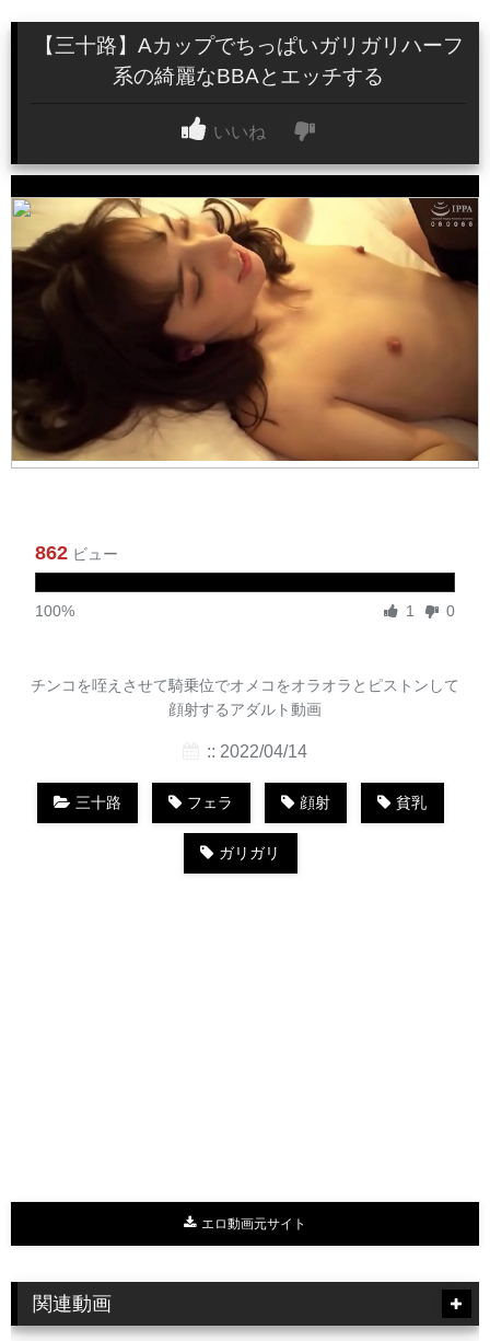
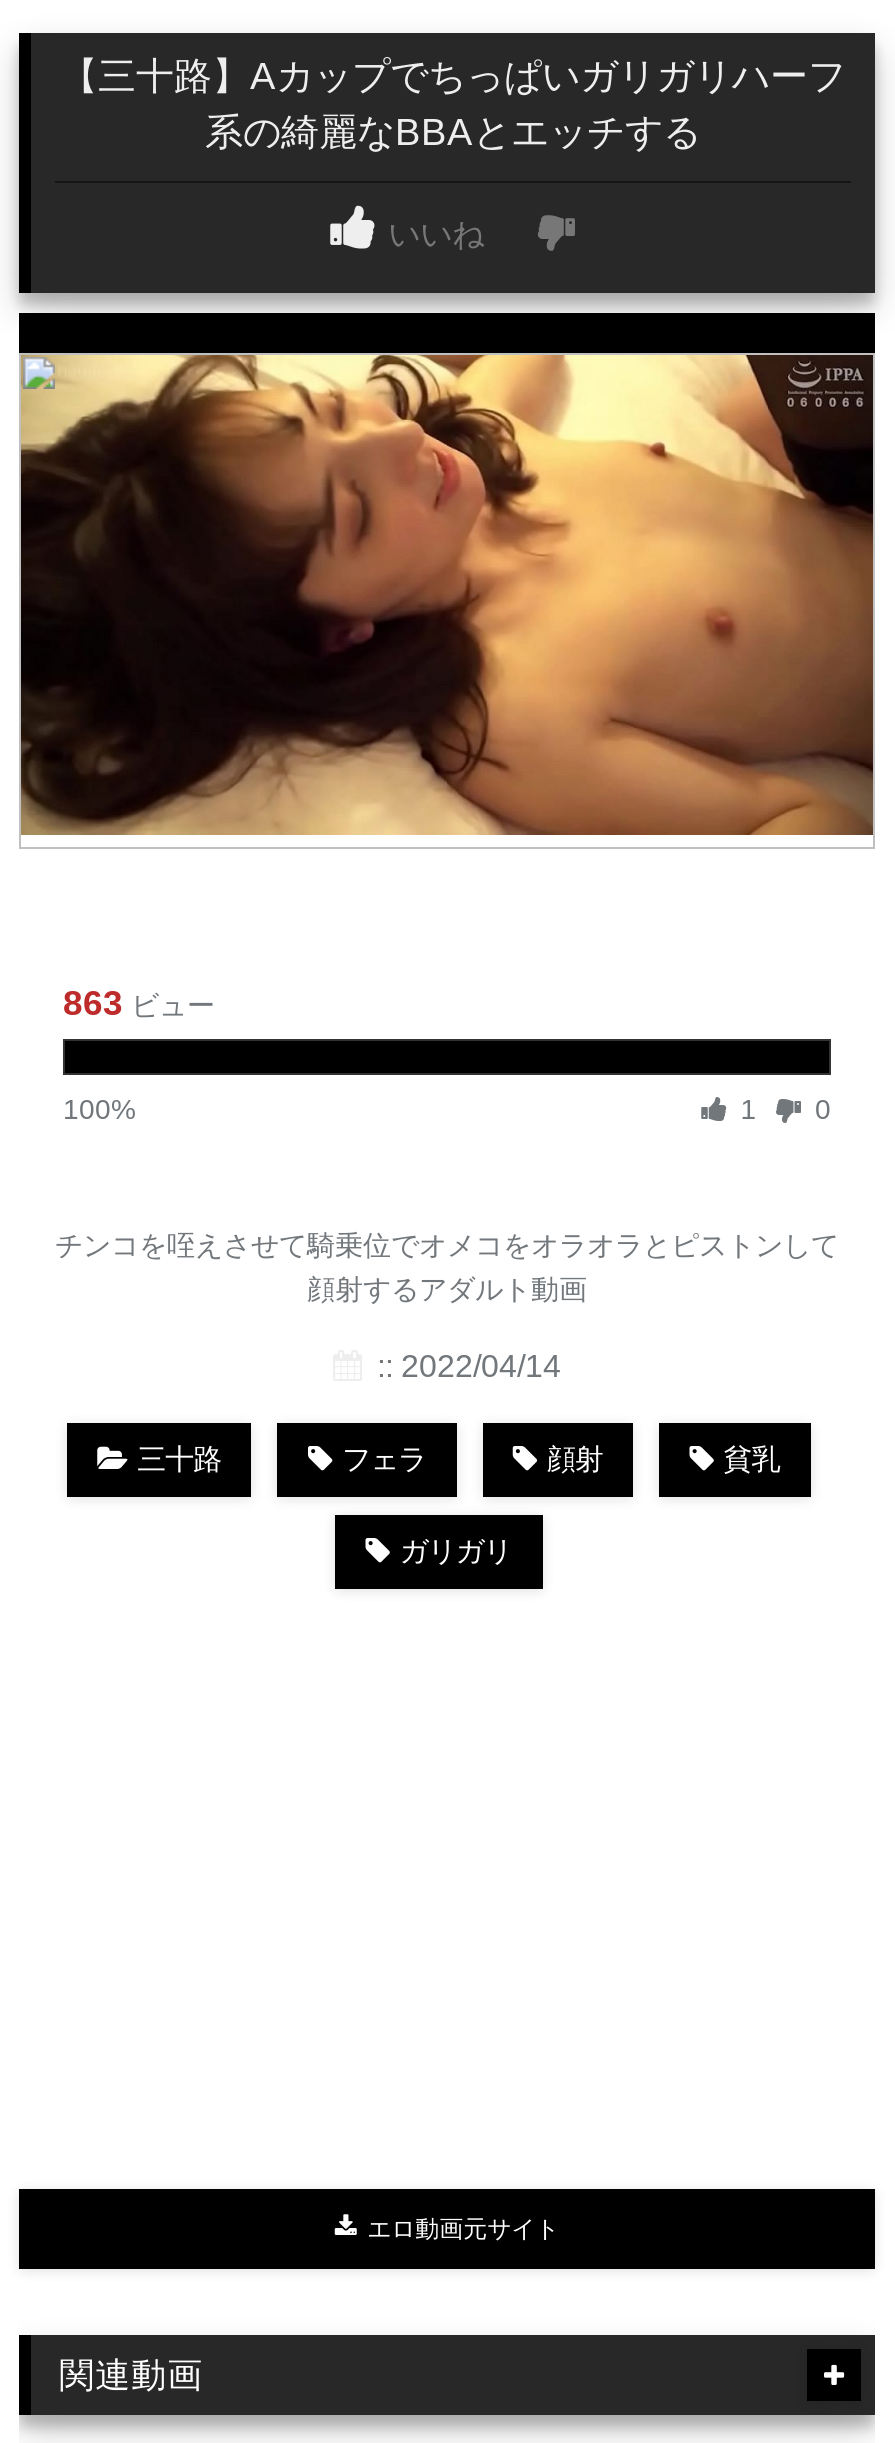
[35,542,118,563] 862ビュー -> [63,982,215,1022] 863ビュー

